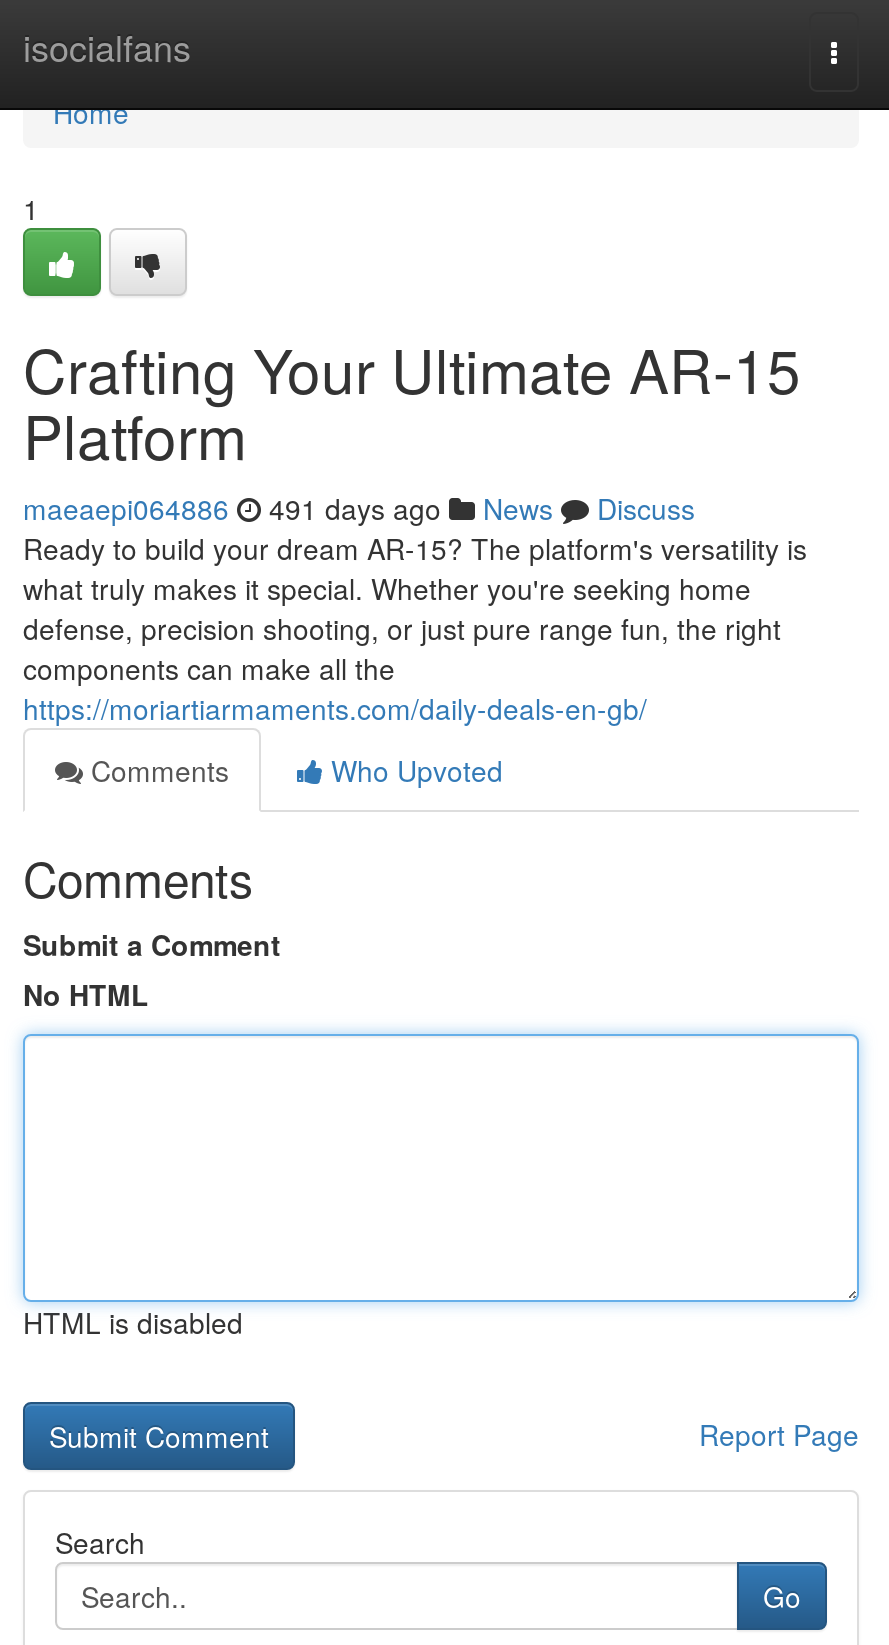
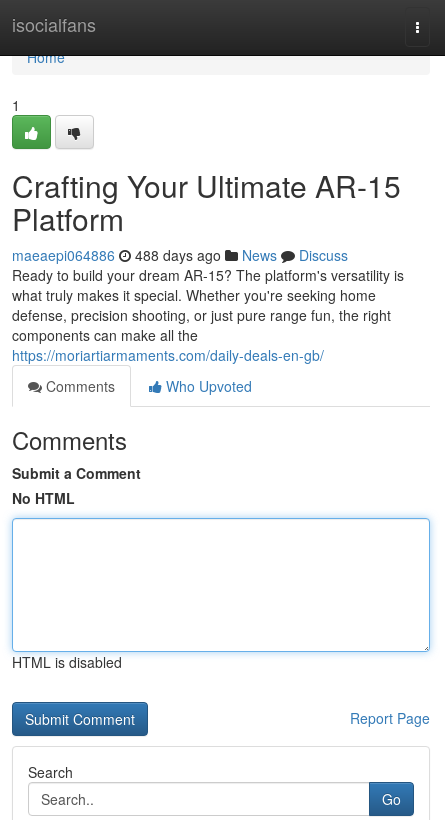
[23,488,695,528] maeaepi064886 491 days ago News Discuss -> [12,245,348,265] maeaepi064886 488 days ago News Discuss

